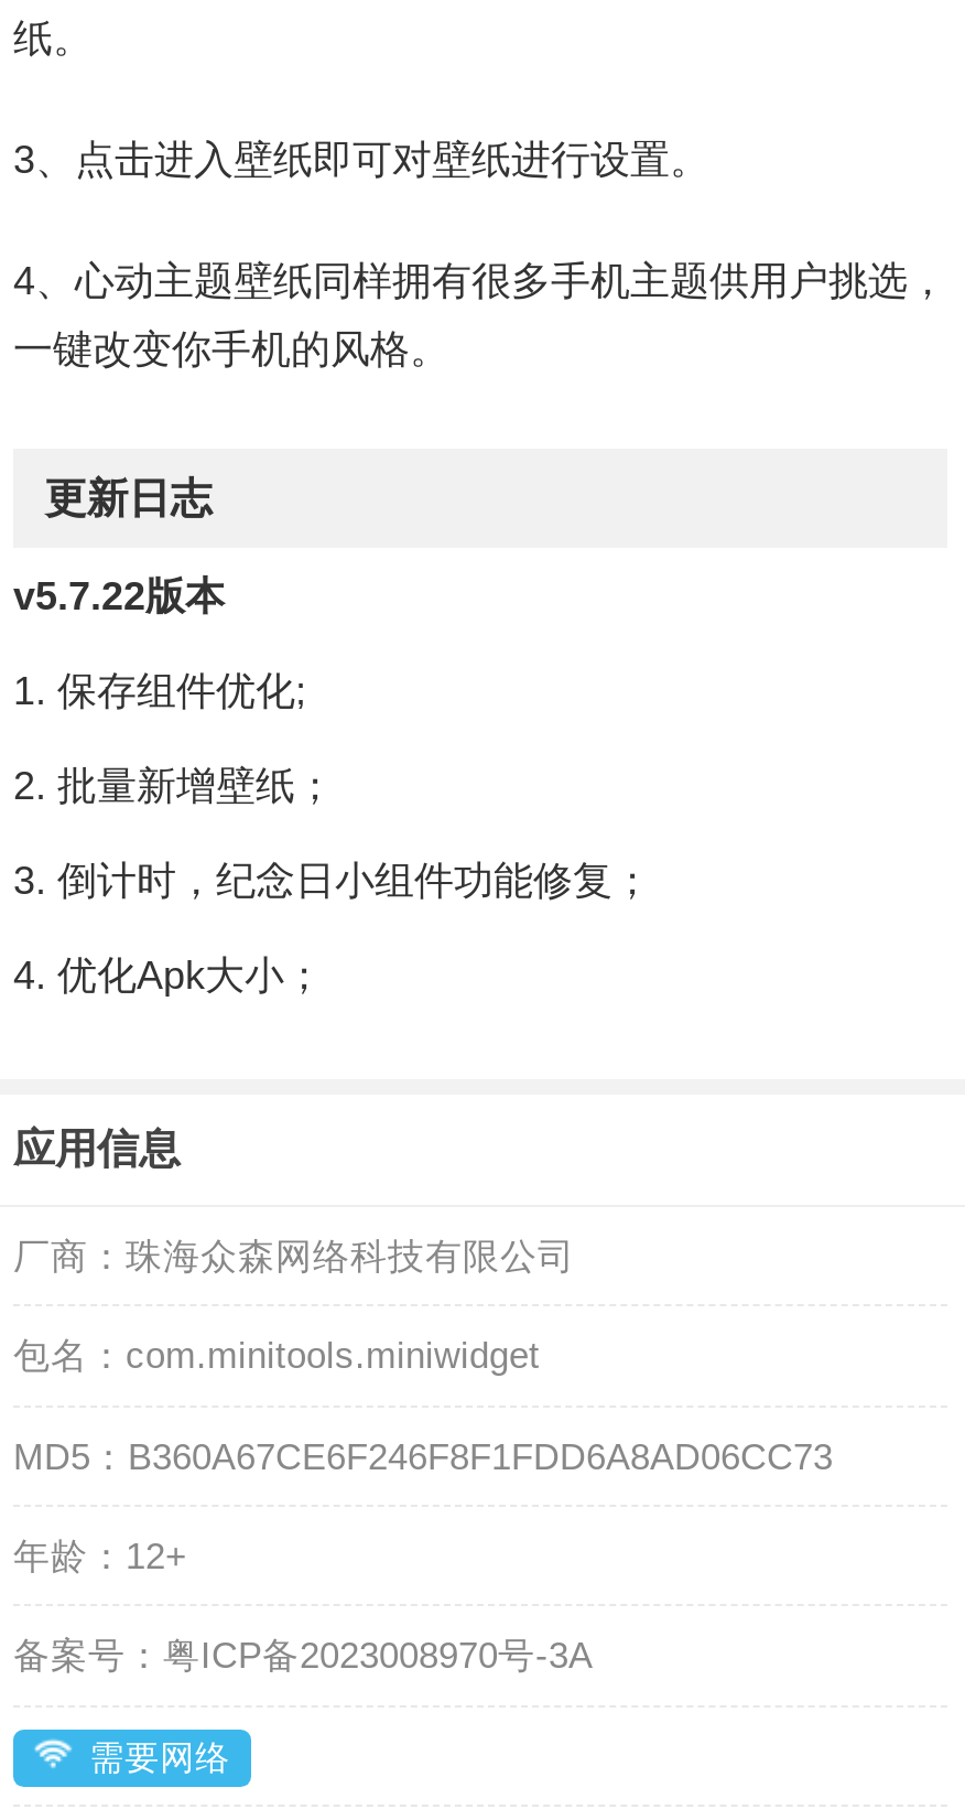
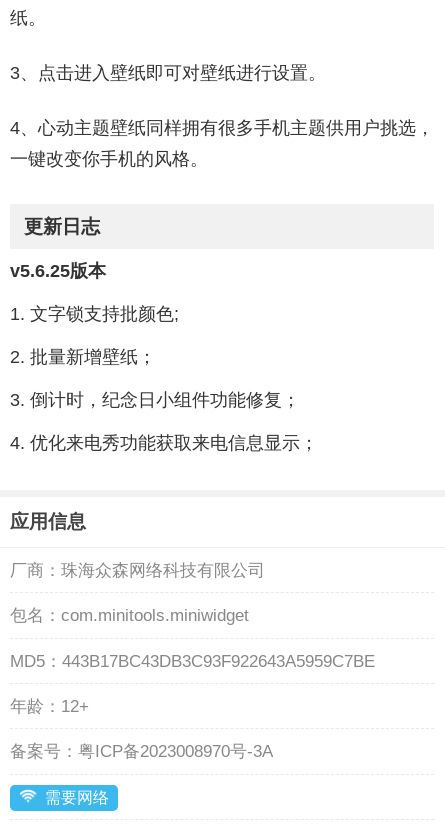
[13,574,225,618] v5.7.22版本 -> [10,261,106,281] v5.6.25版本
[13,669,306,713] 1. 保存组件优化; -> [10,304,179,324] 1. 文字锁支持批颜色;
[13,953,324,997] 4. 优化Apk大小； -> [10,433,318,453] 4. 优化来电秀功能获取来电信息显示；
[13,1436,833,1478] MD5：B360A67CE6F246F8F1FDD6A8AD06CC73 -> [10,652,375,671] MD5：443B17BC43DB3C93F922643A5959C7BE

